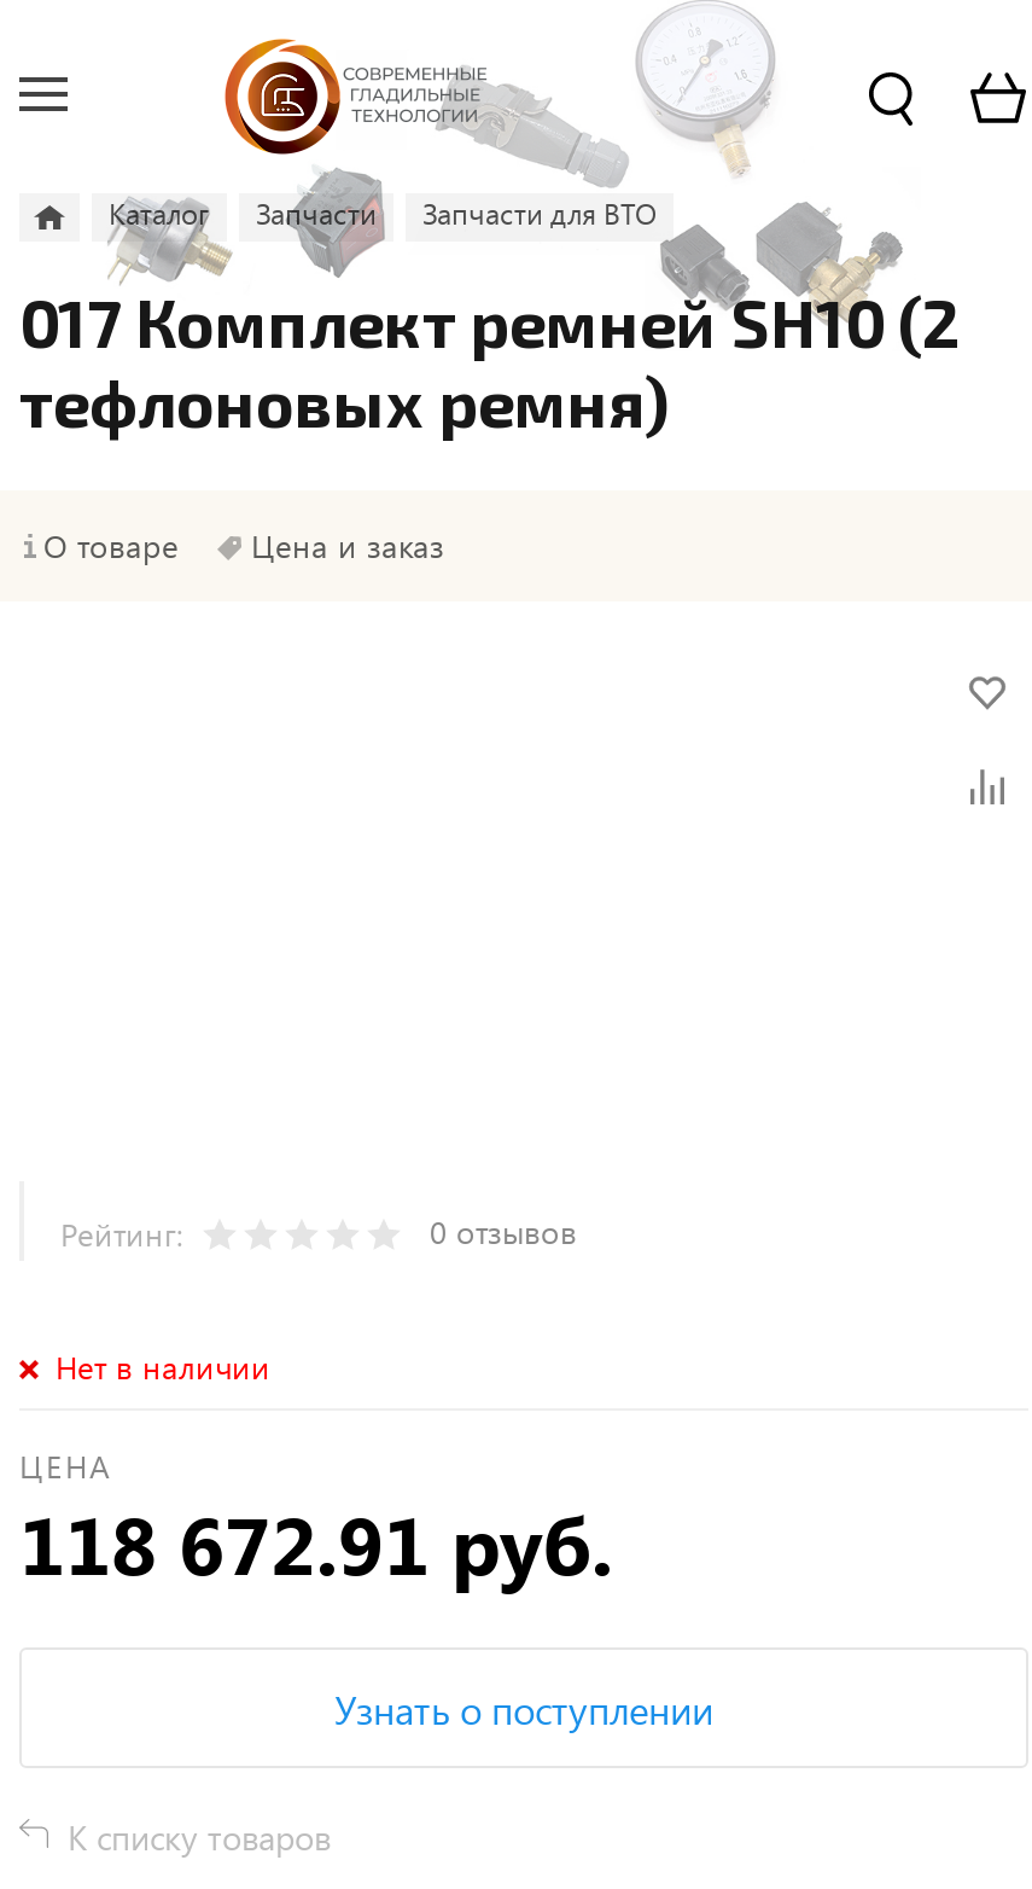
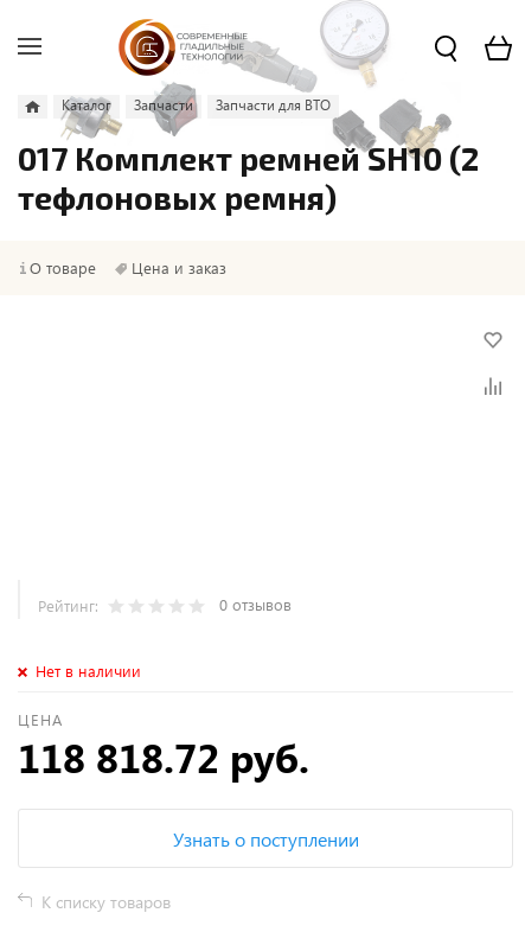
[19,1488,613,1597] 118 672.91 руб. -> [18,730,309,784] 118 818.72 руб.

